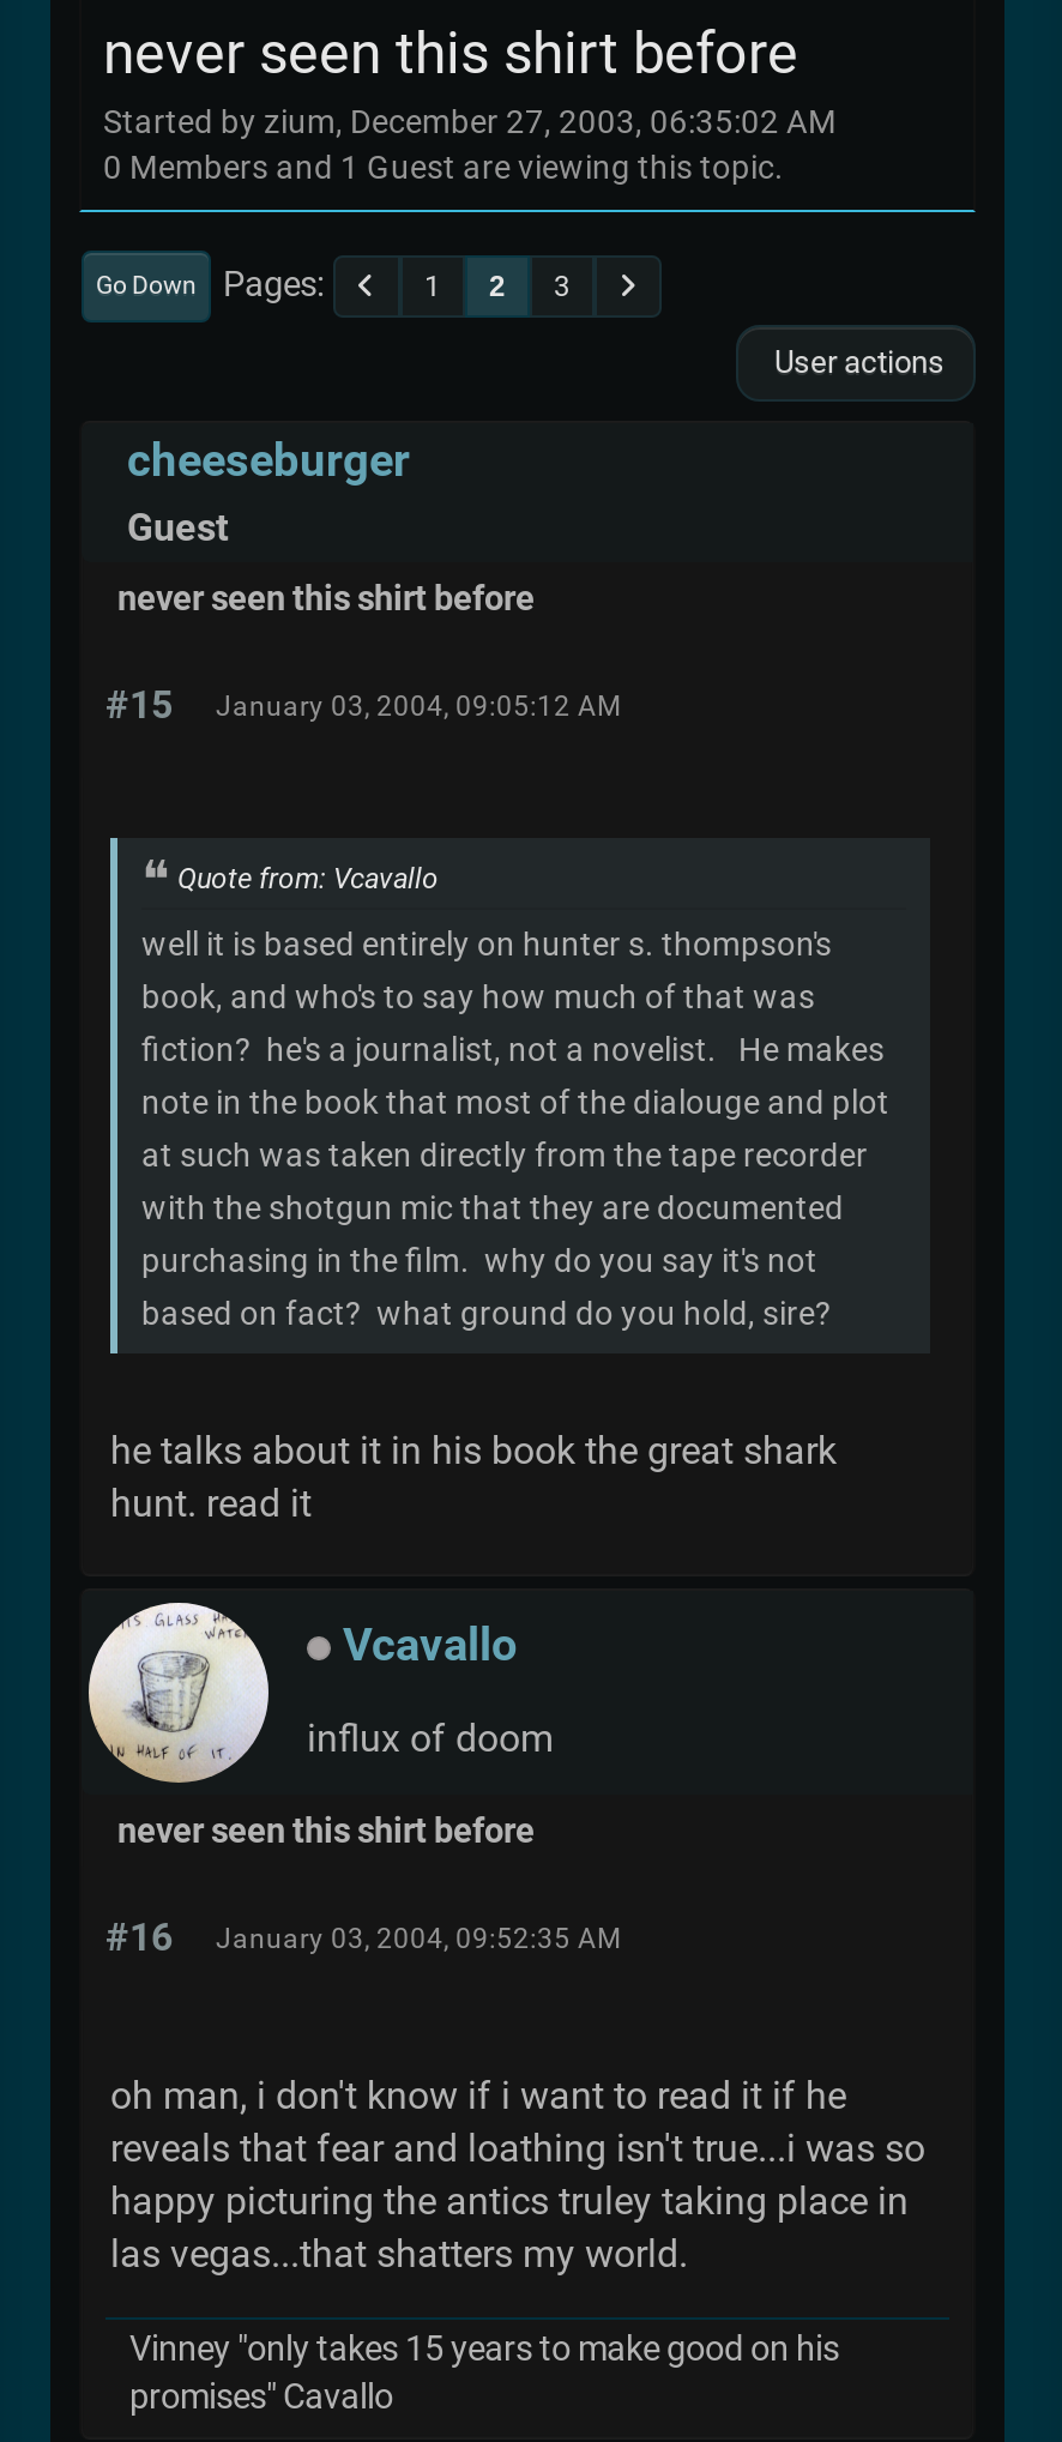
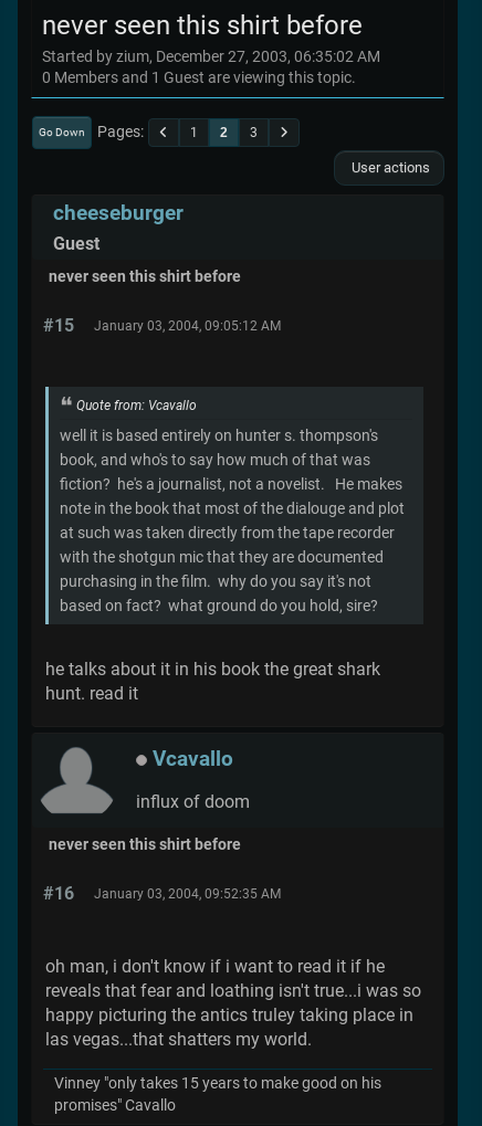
[86,1600,271,1785] [image] -> [35,739,118,822] [image]

